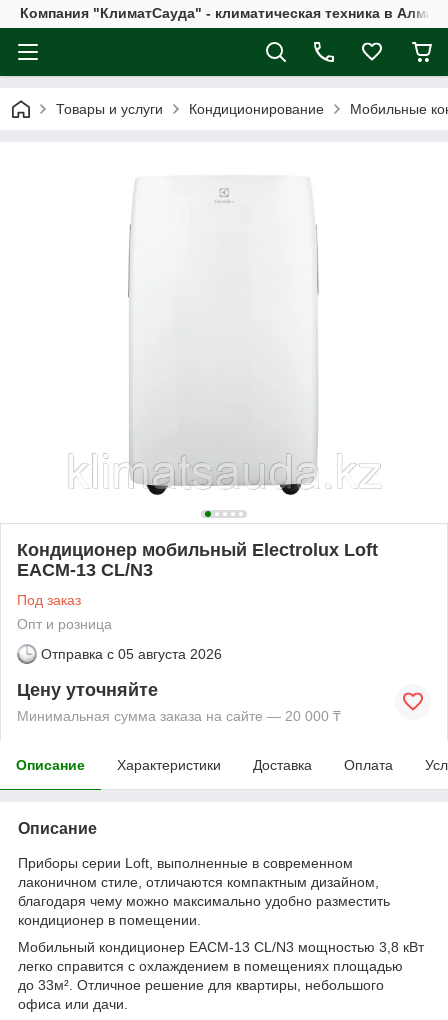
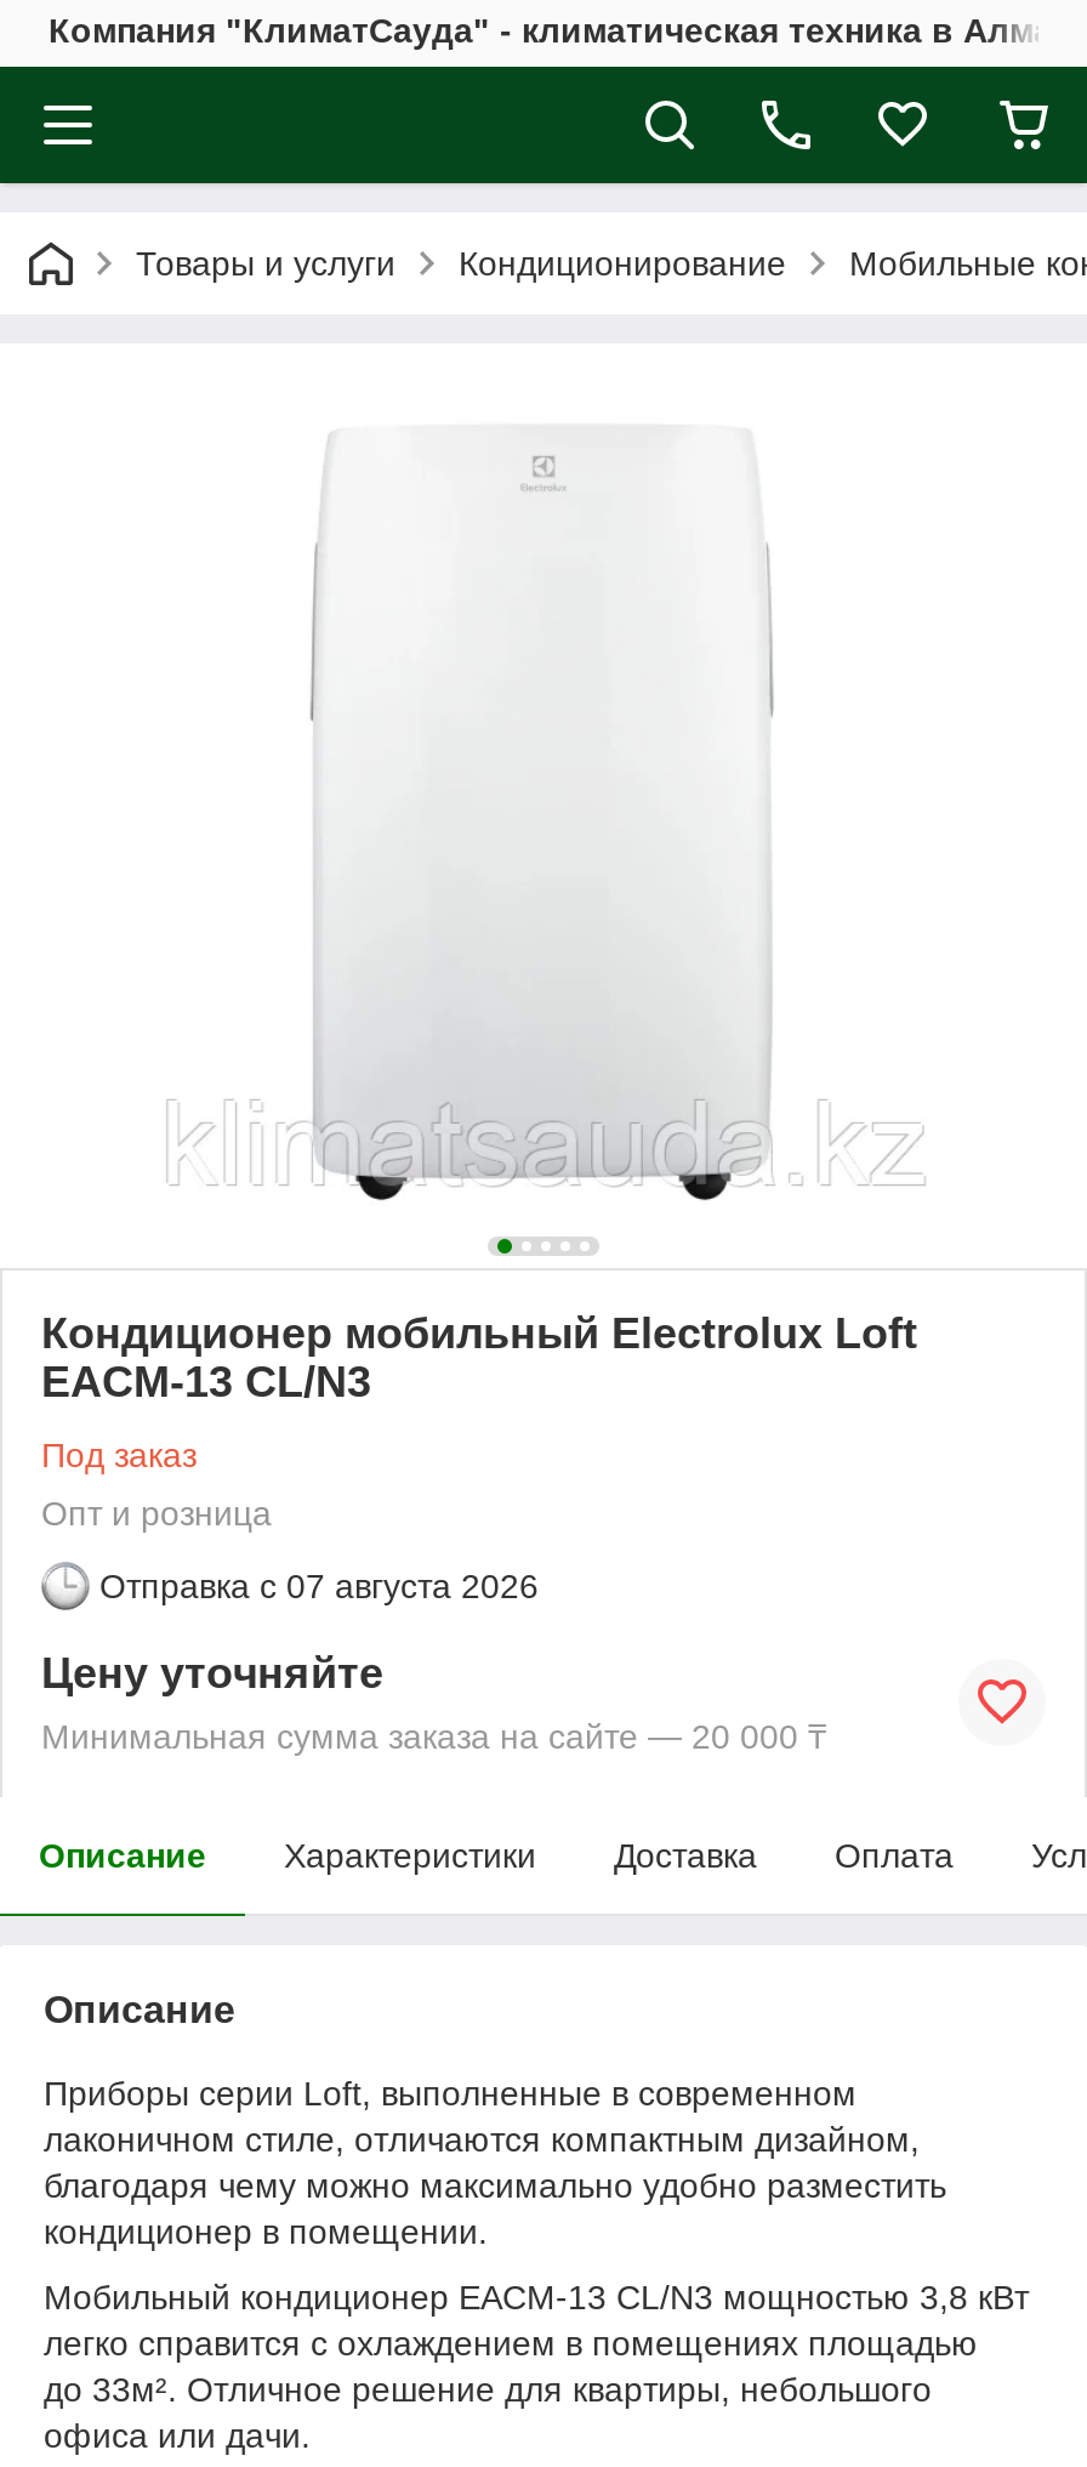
[41,646,222,662] Отправка с 05 августа 2026 -> [99,1566,539,1605] Отправка с 07 августа 2026

